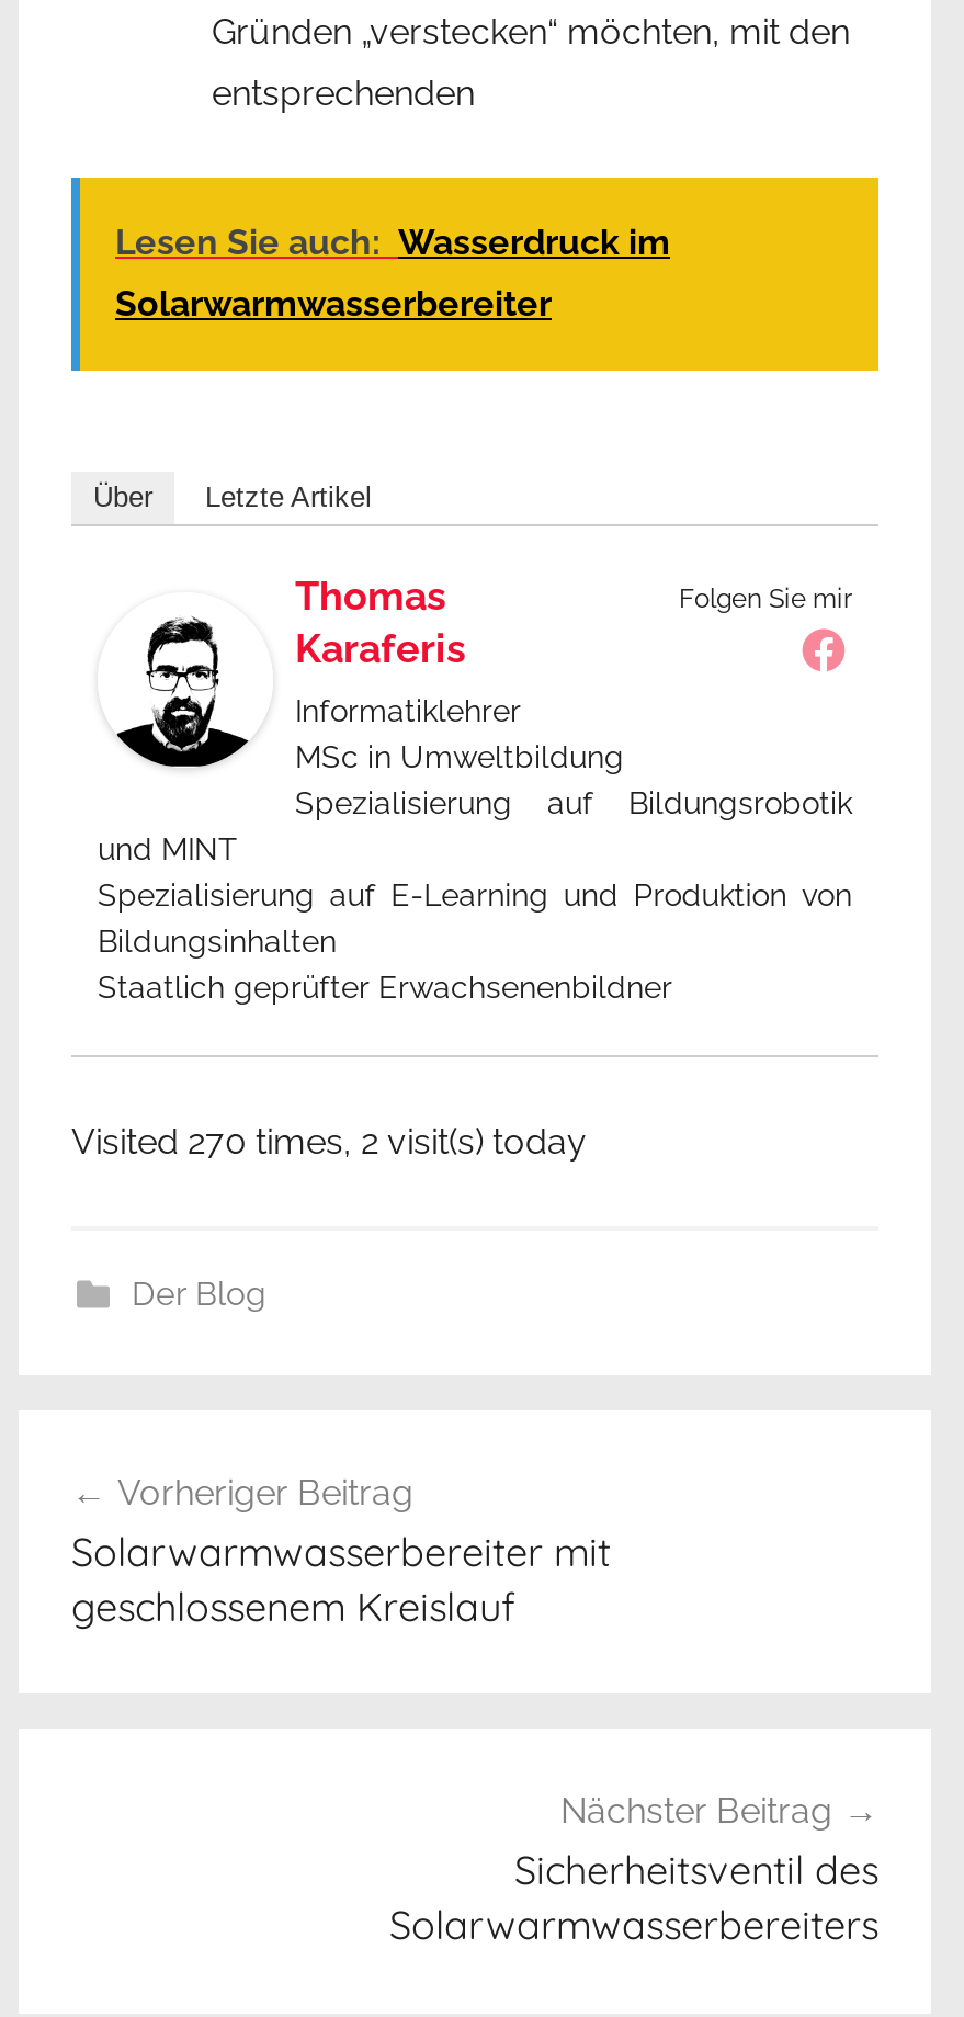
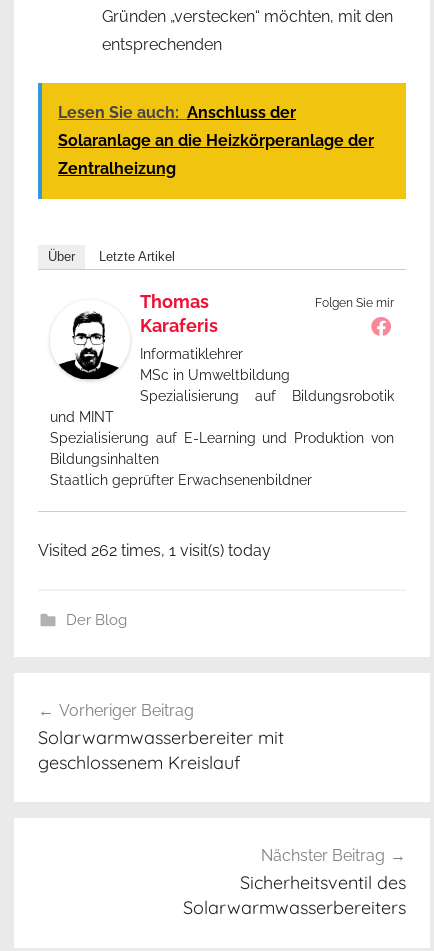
[115,221,670,324] Lesen Sie auch: Wasserdruck im | Solarwarmwasserbereiter -> [58,103,374,178] Lesen Sie auch: Anschluss der | Solaranlage an die Heizkörperanlage der | Zentralheizung
[71,1120,587,1162] Visited 270 times, 2 visit(s) today -> [38,541,271,560] Visited 262 times, 1 visit(s) today

